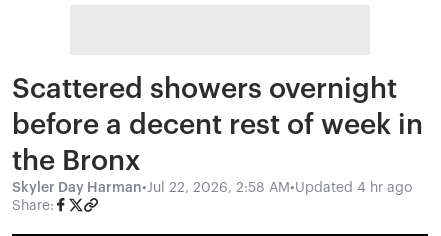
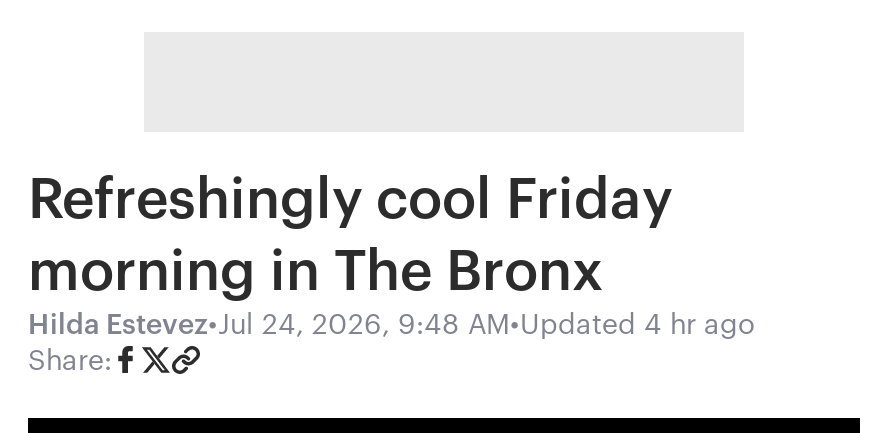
[12,75,423,195] Scattered showers overnight | before a decent rest of week in | the Bronx | Skyler Day Harman•Jul 22, 2026, 2:58 AM•Updated 4 hr ago -> [28,172,754,340] Refreshingly cool Friday | morning in The Bronx | Hilda Estevez•Jul 24, 2026, 9:48 AM•Updated 4 hr ago

